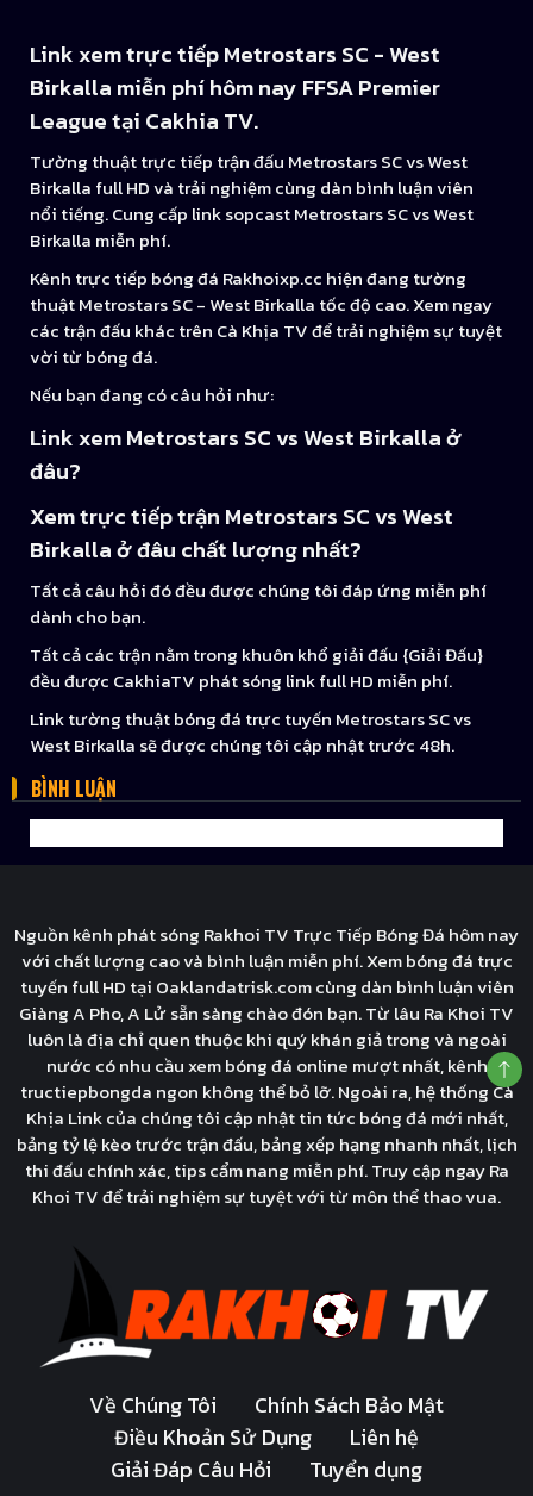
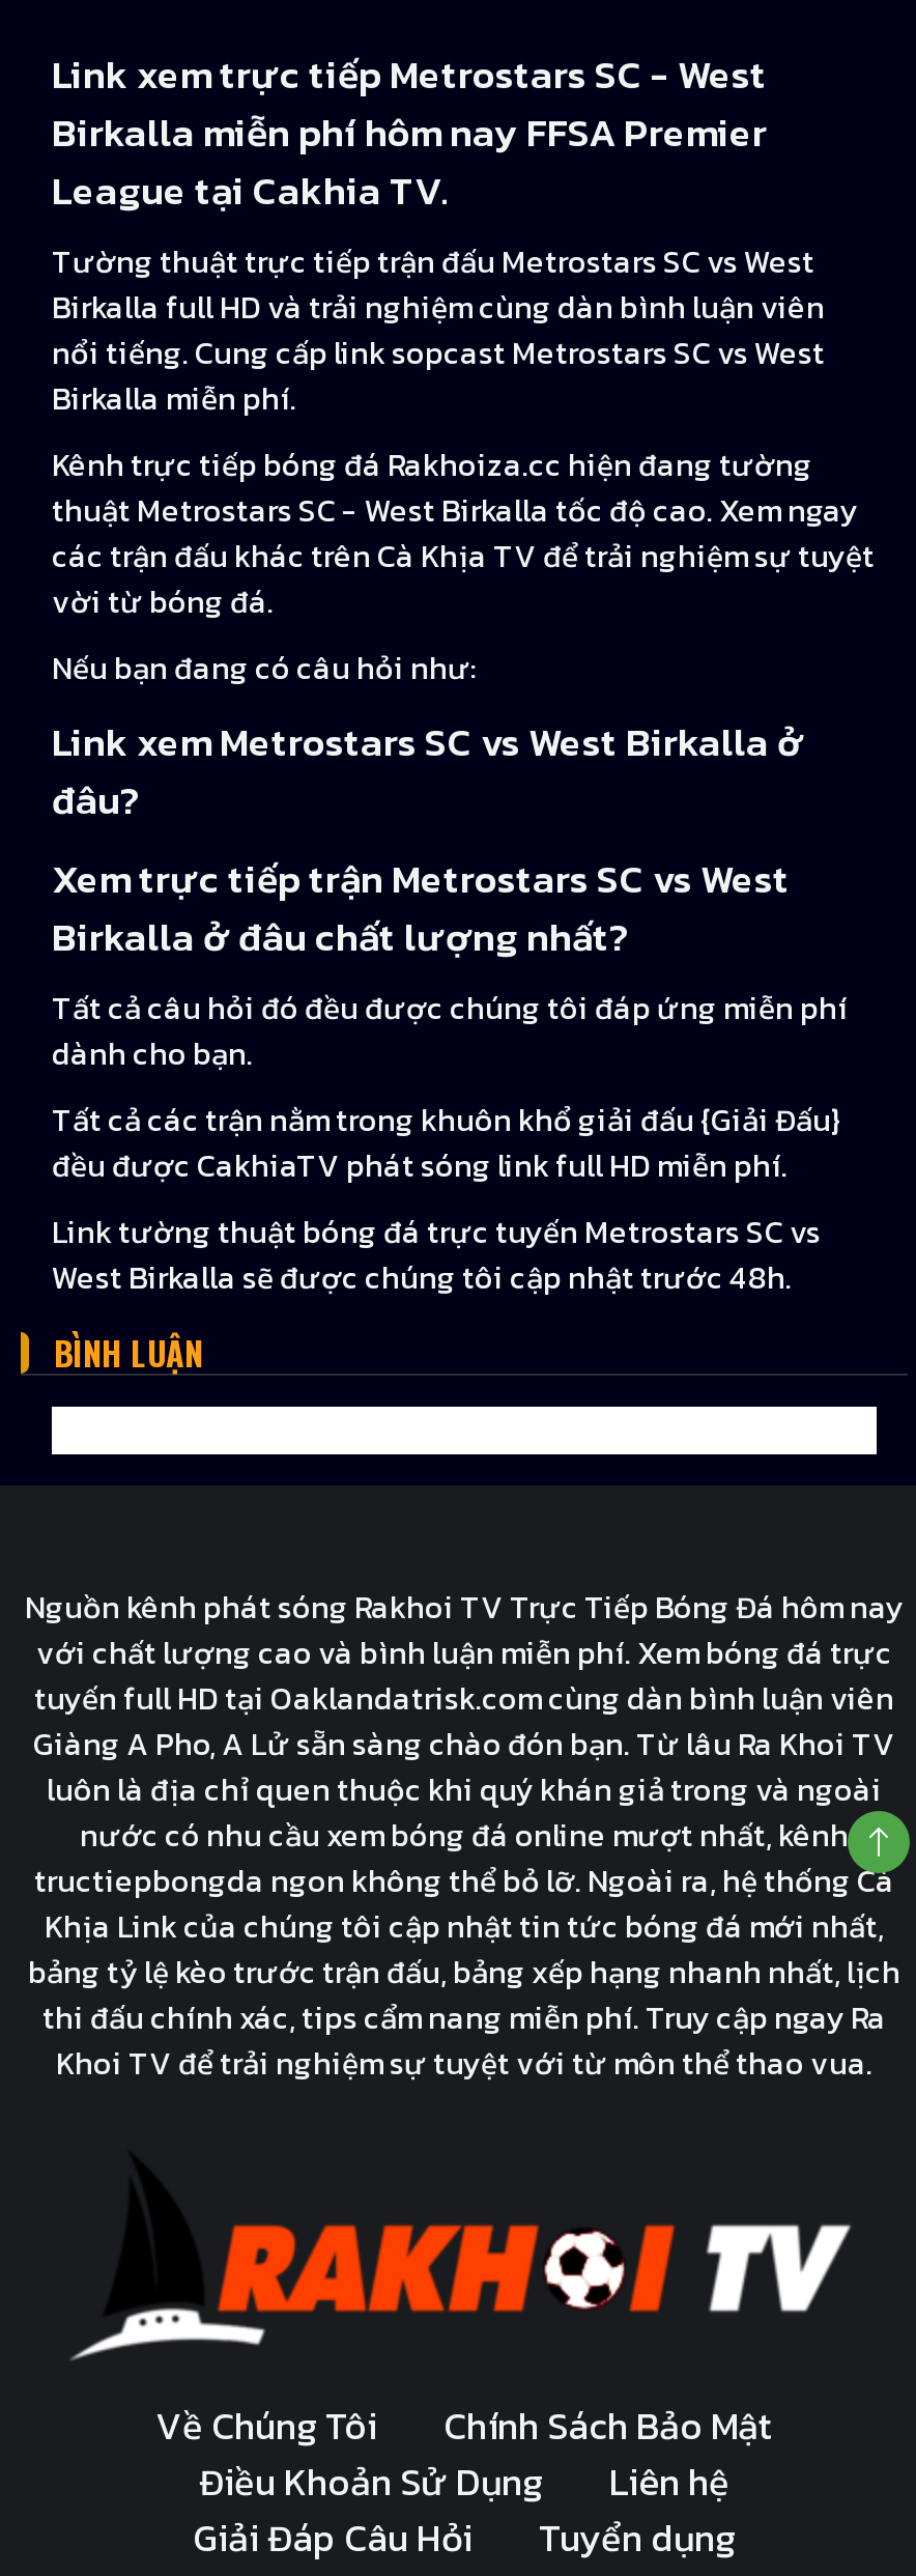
[30,265,466,292] Kênh trực tiếp bóng đá Rakhoixp.cc hiện đang tường -> [52,441,812,489] Kênh trực tiếp bóng đá Rakhoiza.cc hiện đang tường

